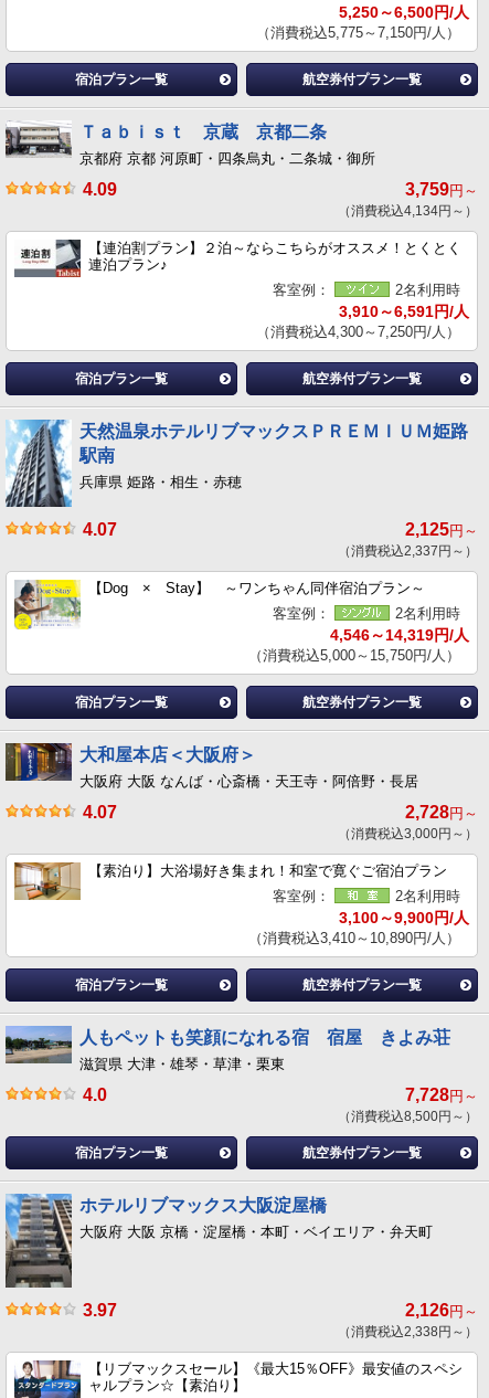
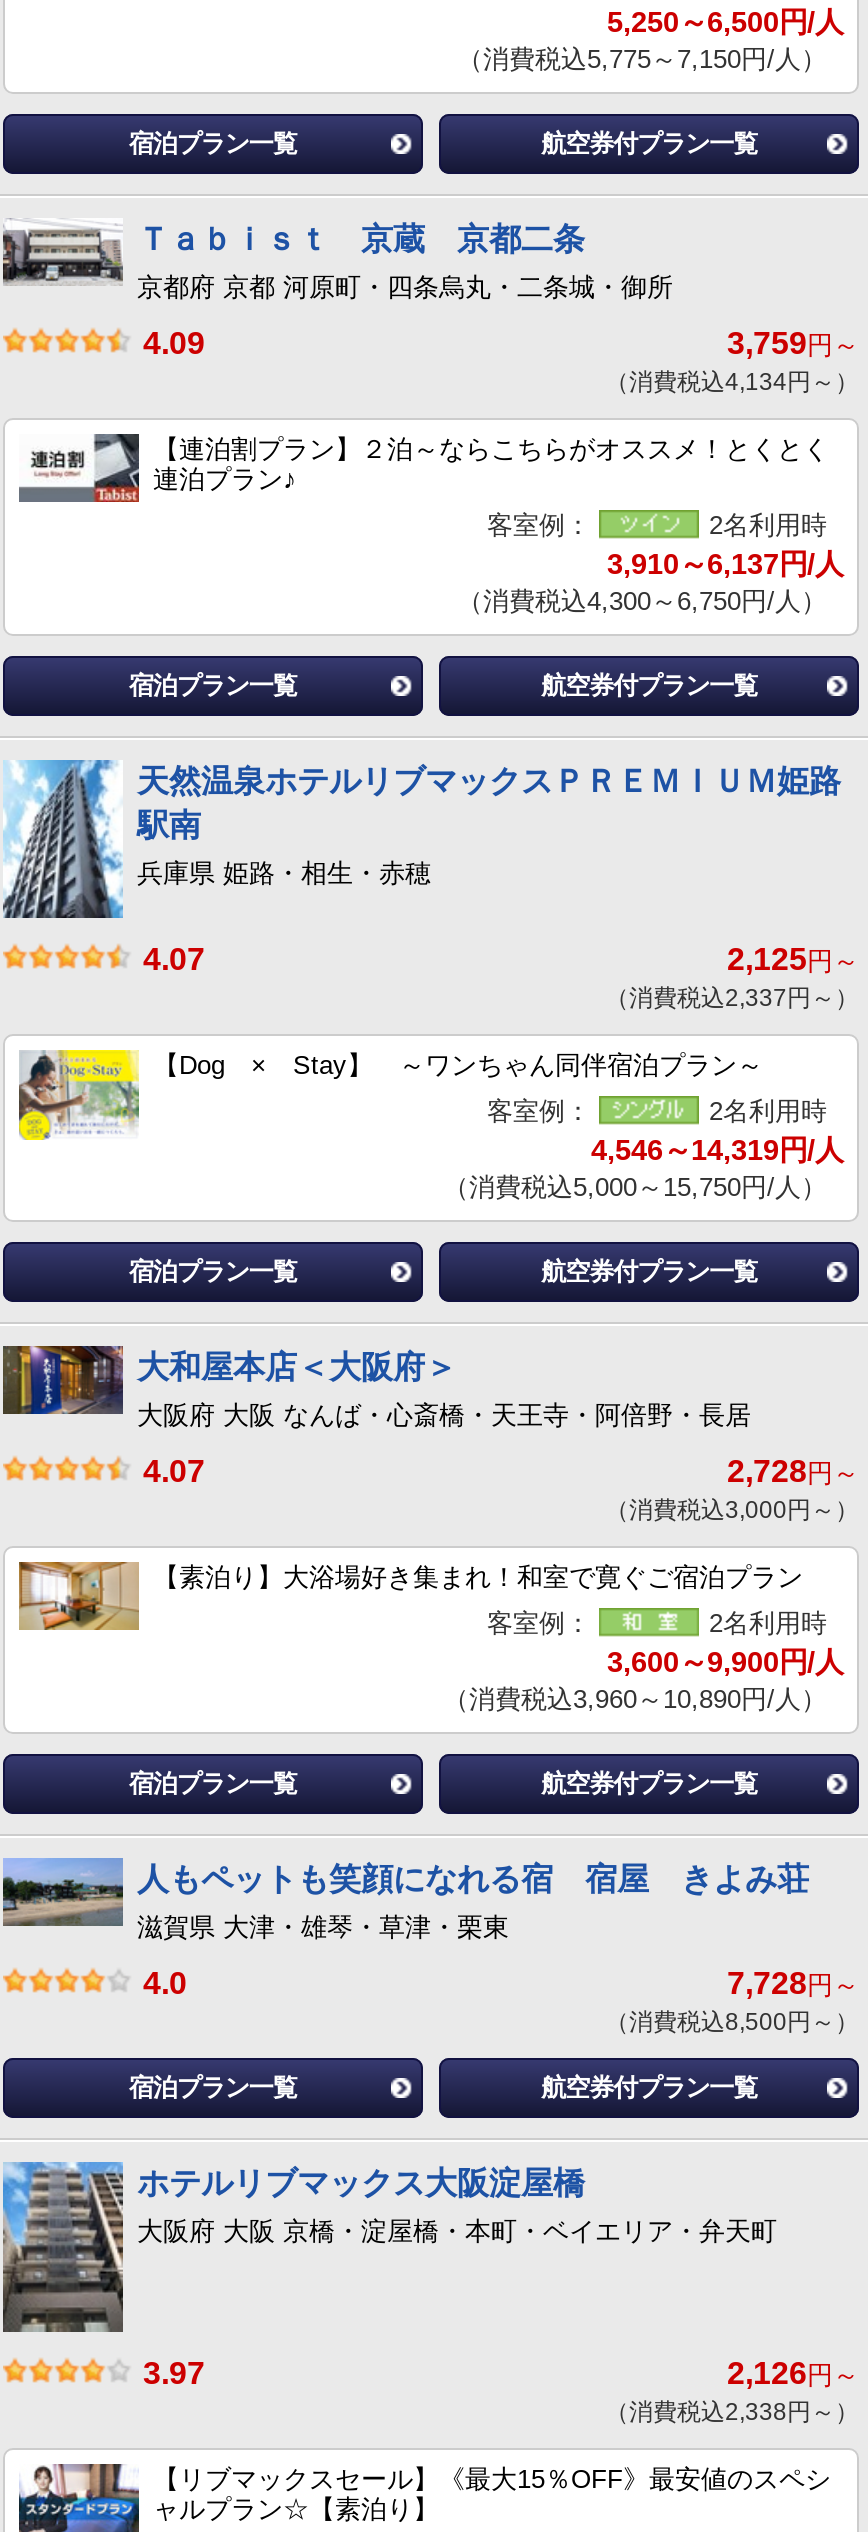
[339,303,469,320] 3,910～6,591円/人 -> [607,548,843,580] 3,910～6,137円/人
[256,324,460,340] （消費税込4,300～7,250円/人） -> [457,586,827,616] （消費税込4,300～6,750円/人）
[339,909,469,927] 3,100～9,900円/人 -> [607,1647,843,1679] 3,600～9,900円/人
[248,930,460,947] （消費税込3,410～10,890円/人） -> [443,1685,827,1715] （消費税込3,960～10,890円/人）

